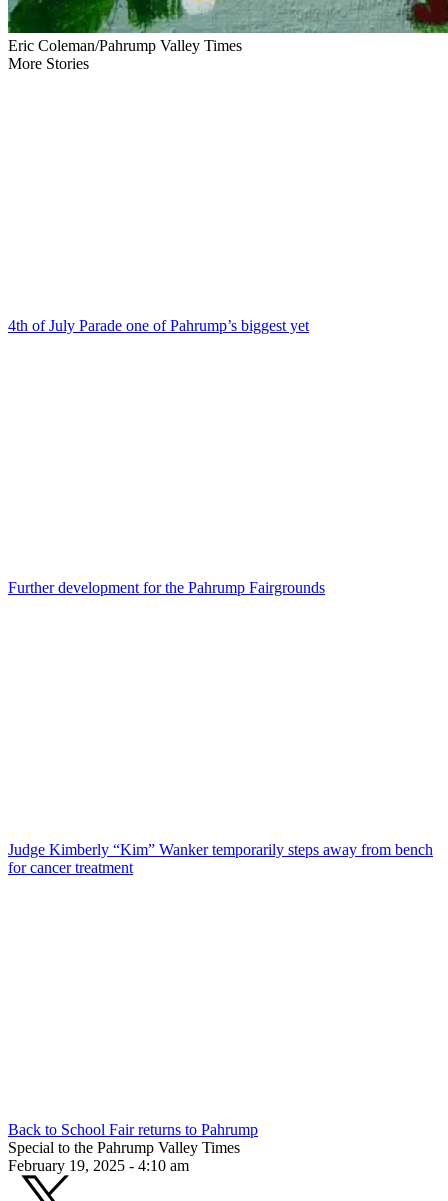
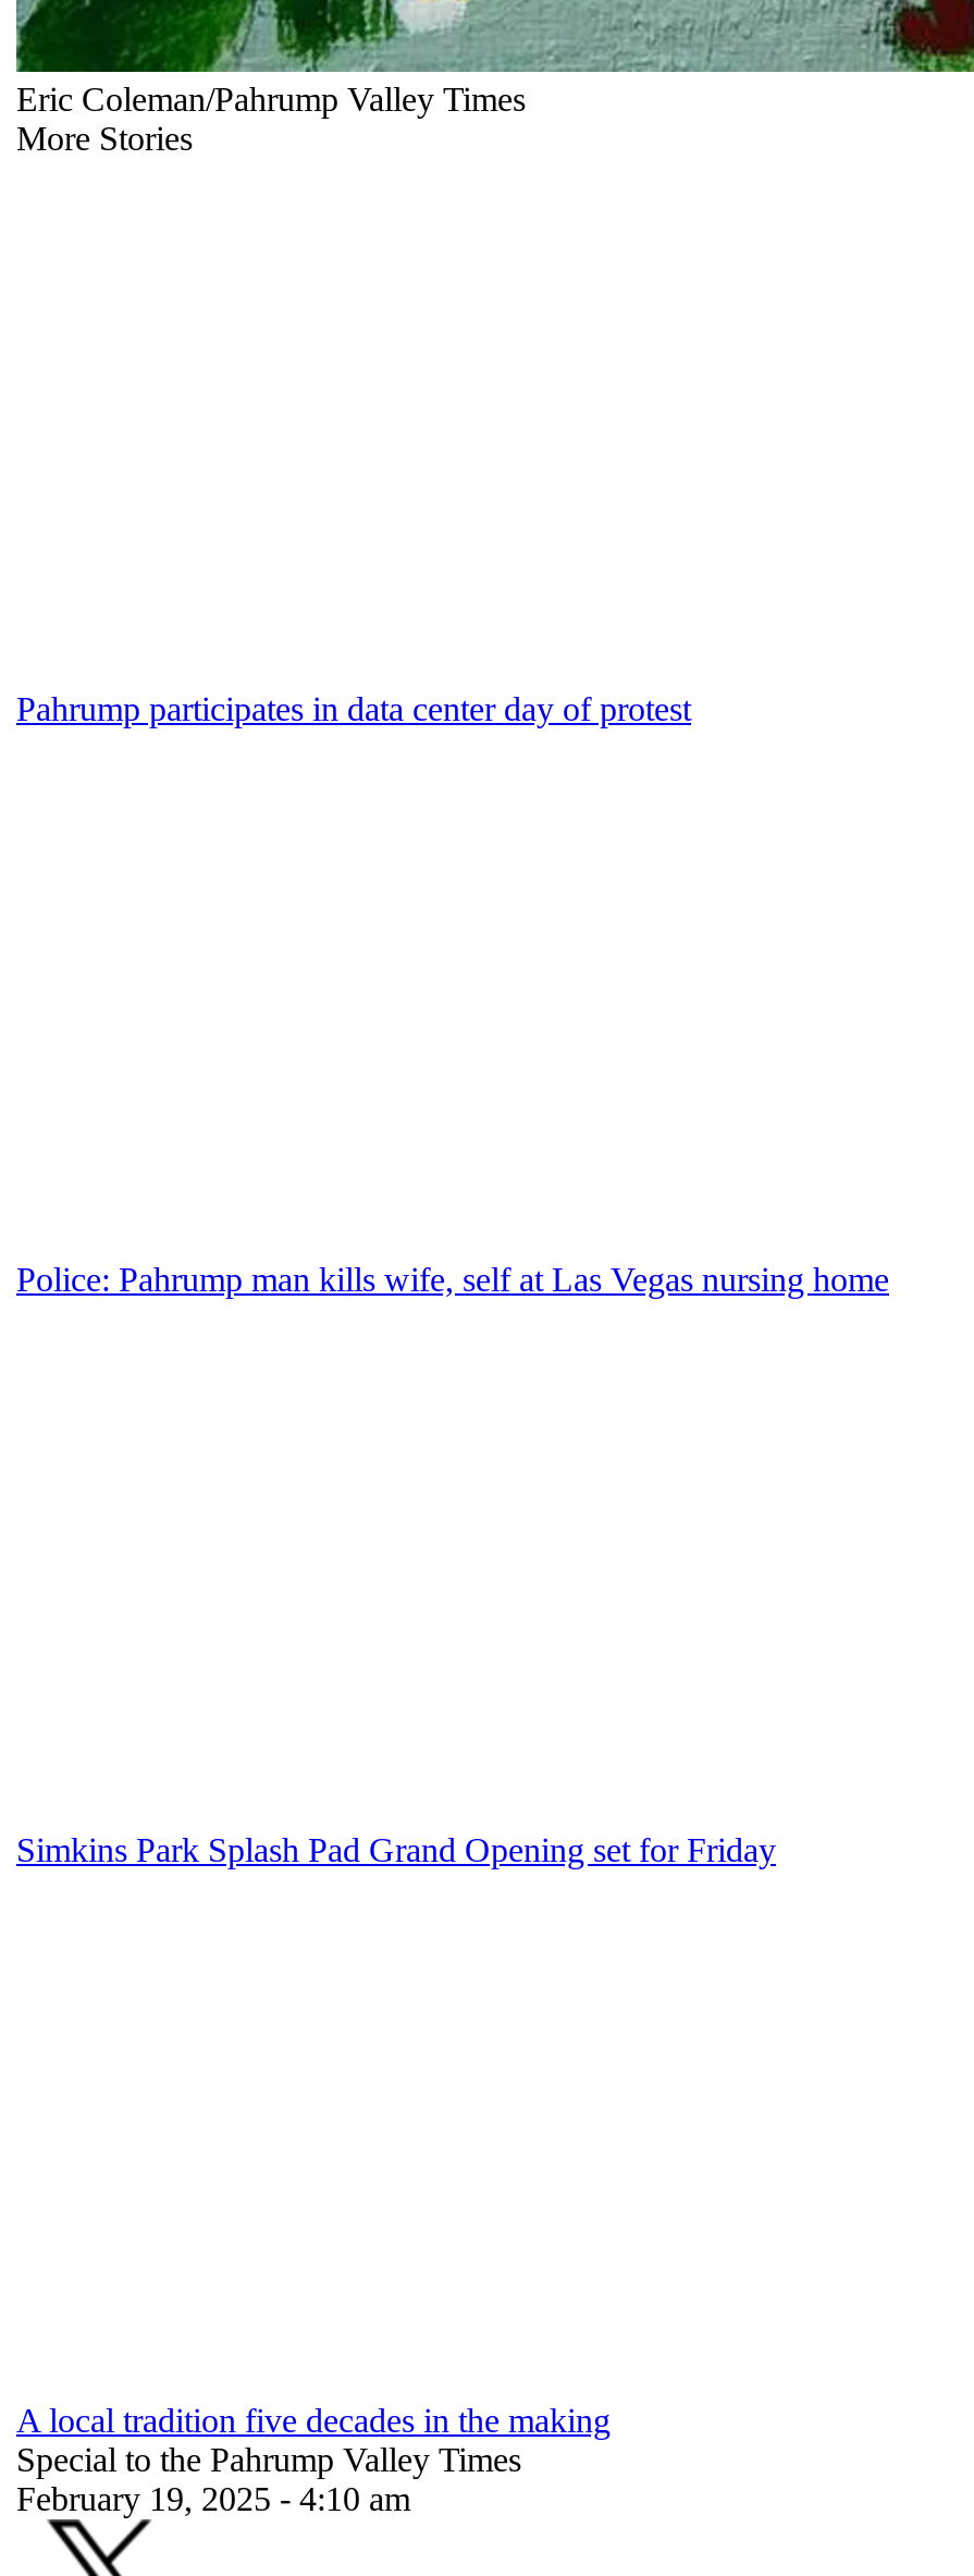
[8,317,309,334] 4th of July Parade one of Pahrump’s biggest yet -> [16,690,691,727] Pahrump participates in data center day of protest
[8,579,325,596] Further development for the Pahrump Fairgrounds -> [16,1260,889,1297] Police: Pahrump man kills wife, self at Las Vegas nursing home
[8,841,433,876] Judge Kimberly “Kim” Wanker temporarily steps away from bench | for cancer treatment -> [16,1831,776,1868] Simkins Park Splash Pad Grand Opening set for Friday
[8,1121,258,1138] Back to School Fair returns to Pahrump -> [16,2401,611,2438] A local tradition five decades in the making

